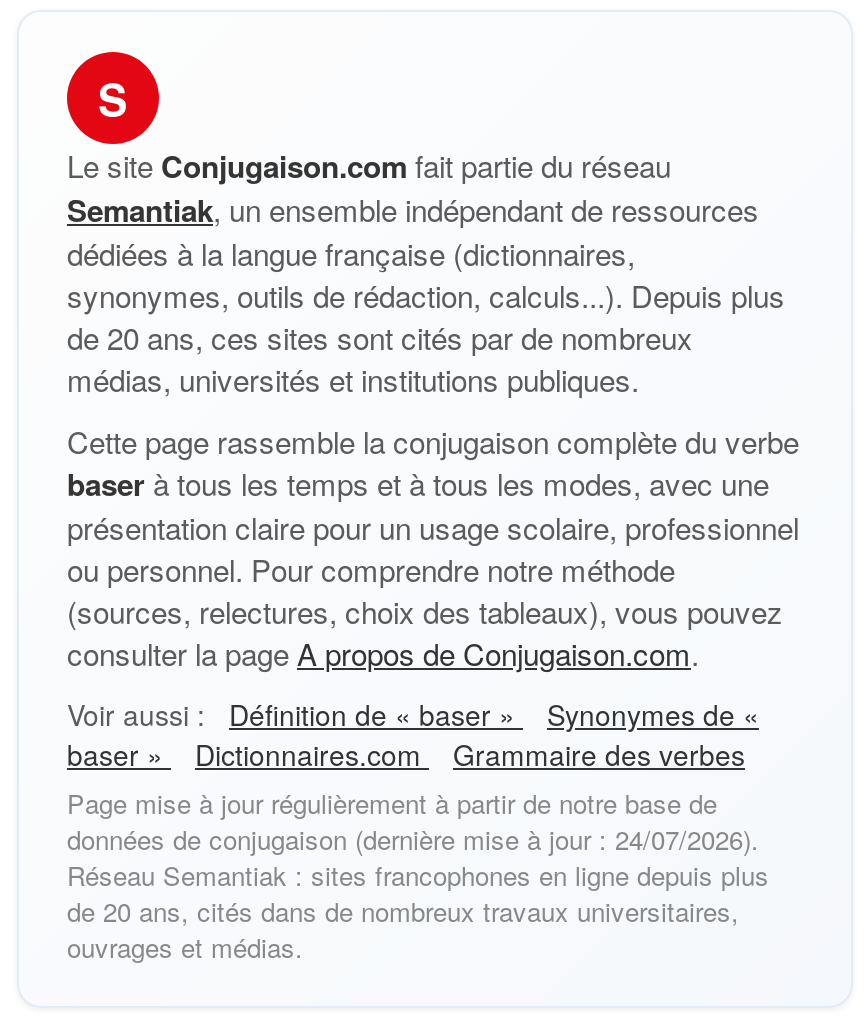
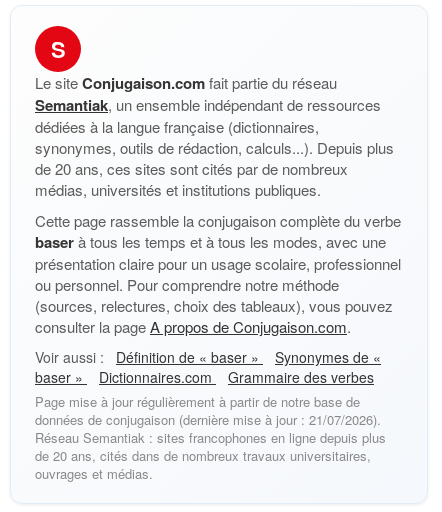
[67,820,759,858] données de conjugaison (dernière mise à jour : 24/07/2026). -> [35,410,381,429] données de conjugaison (dernière mise à jour : 21/07/2026).

